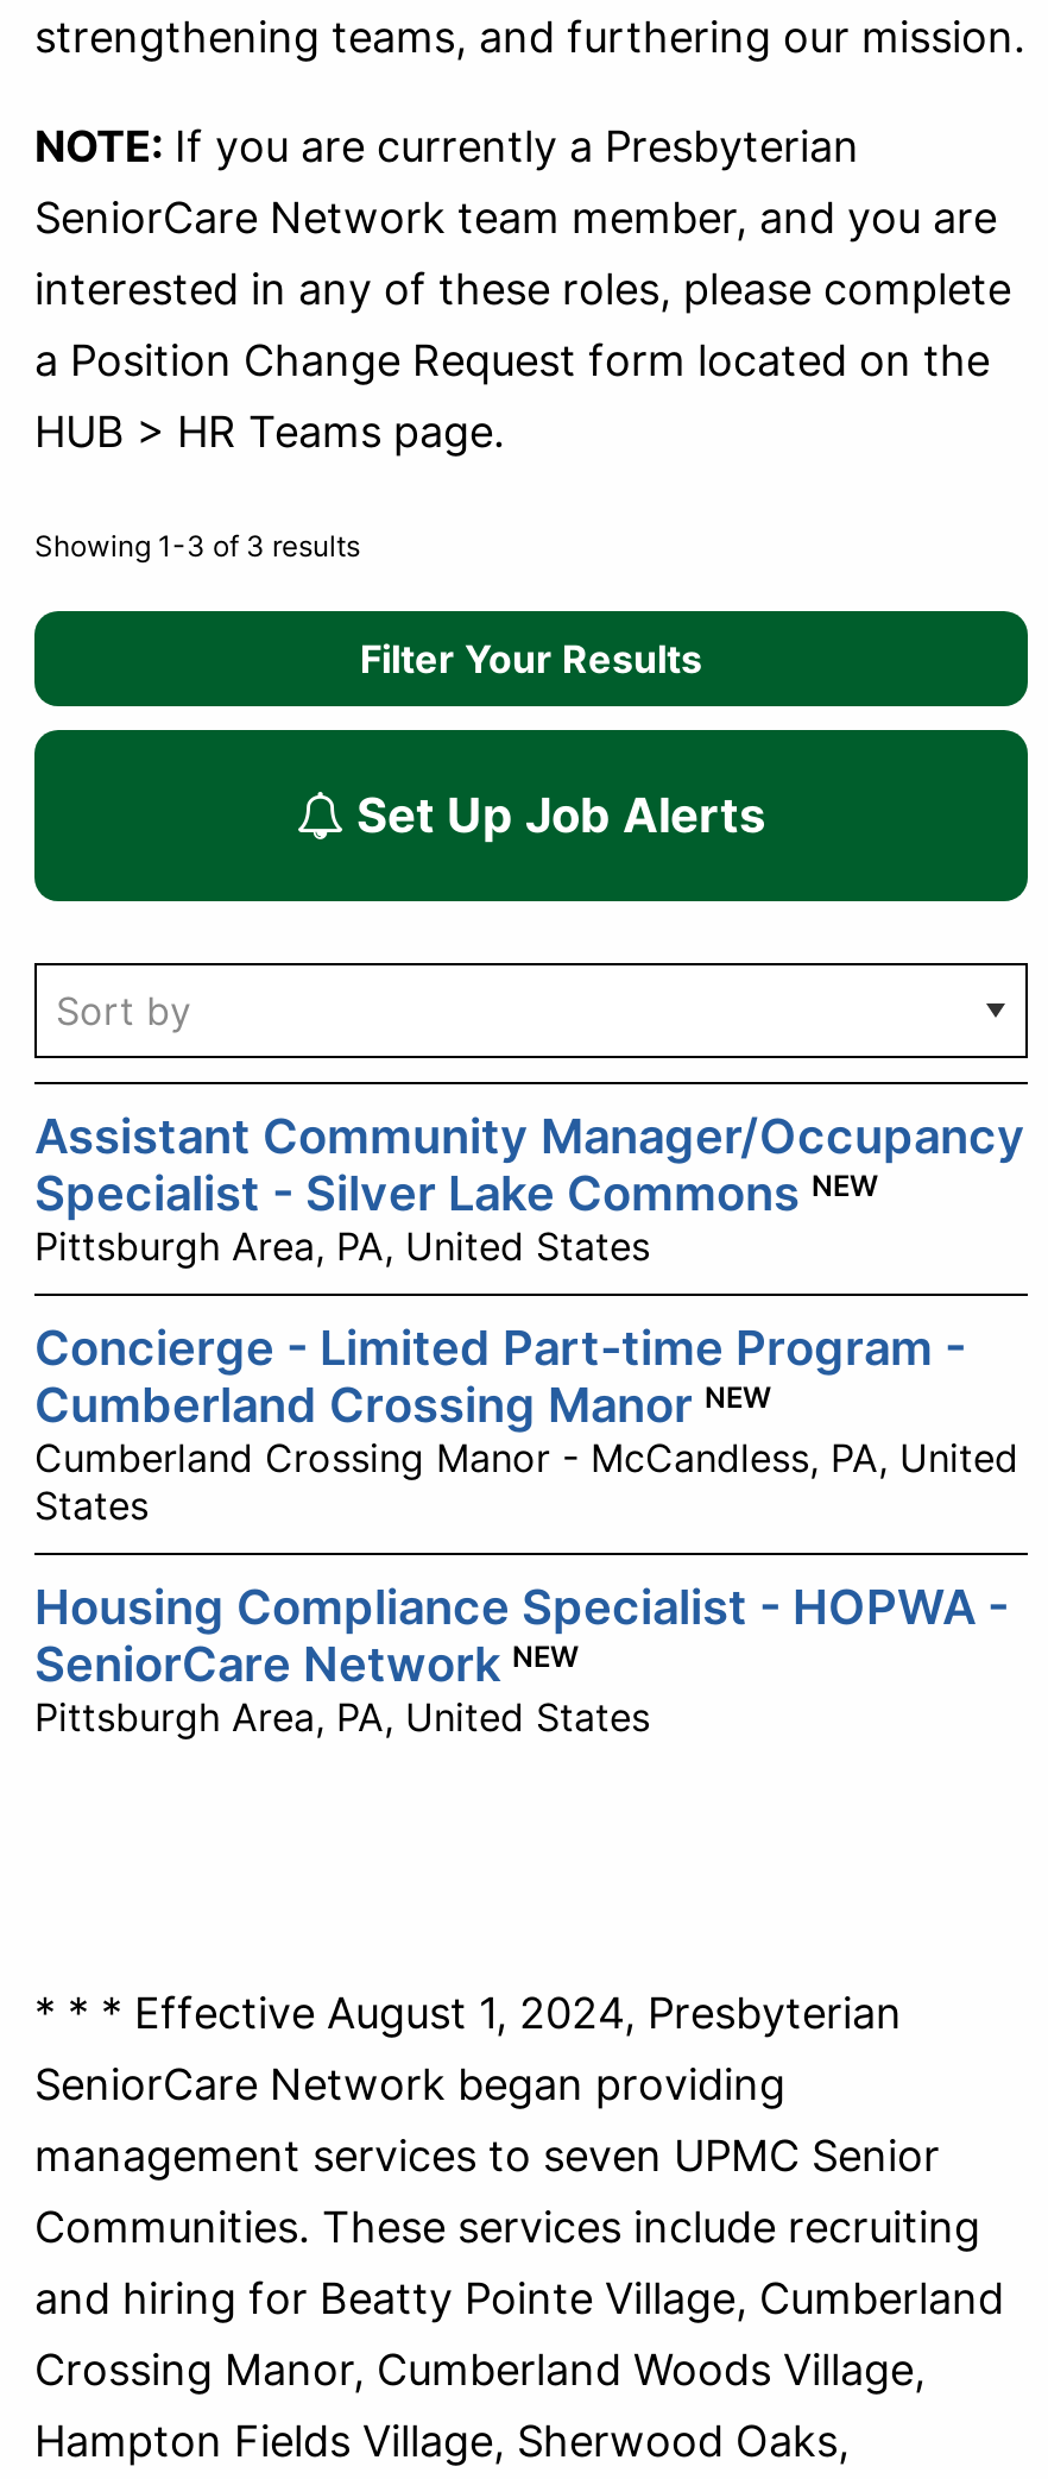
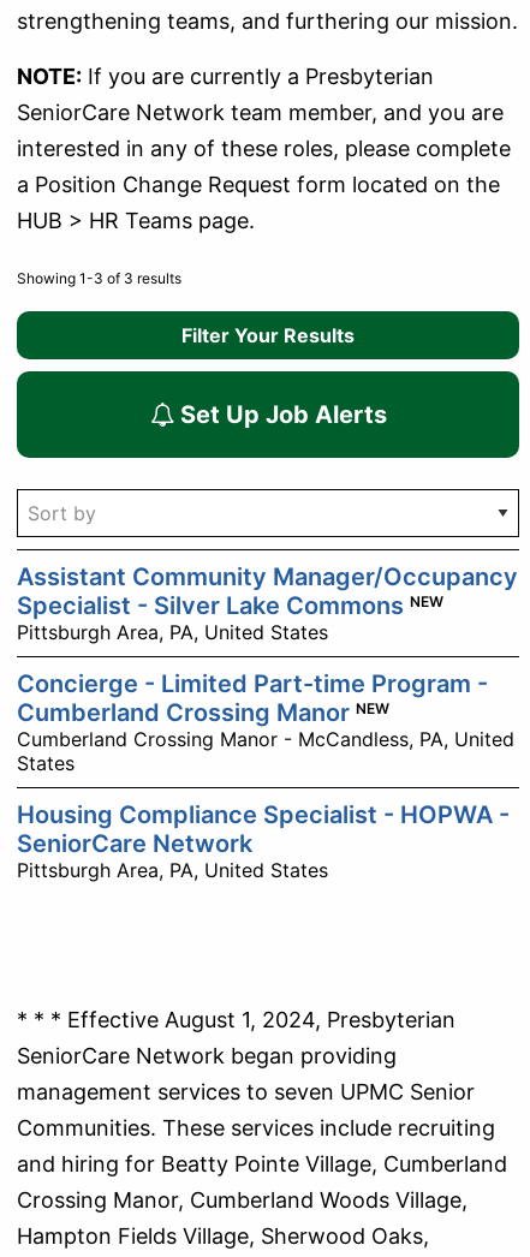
[34,1636,579,1694] SeniorCare Network NEW -> [17,829,252,858] SeniorCare Network

